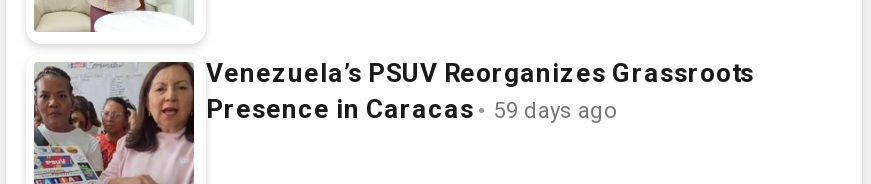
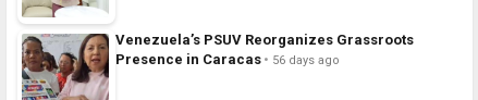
[206,95,618,125] Presence in Caracas 59 days ago -> [115,51,340,68] Presence in Caracas 56 days ago

